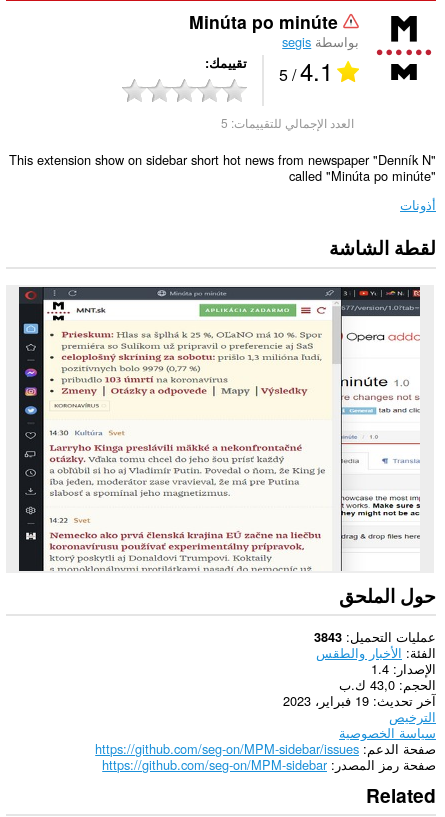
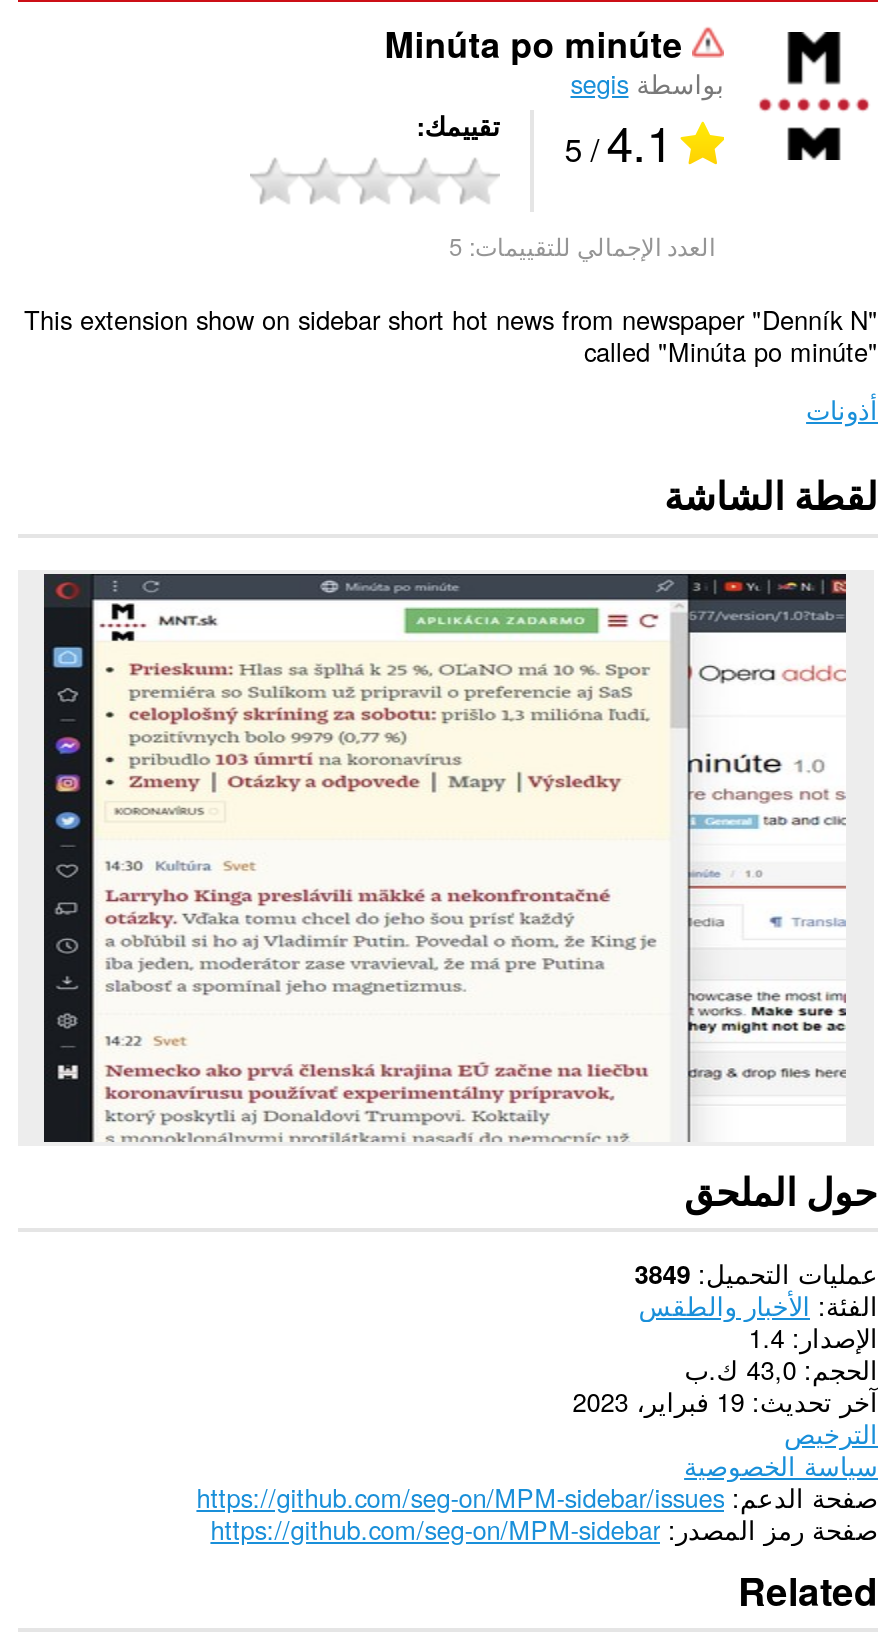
[314,627,436,646] عمليات التحميل 3843 -> [634,1254,878,1292] عمليات التحميل 3849

